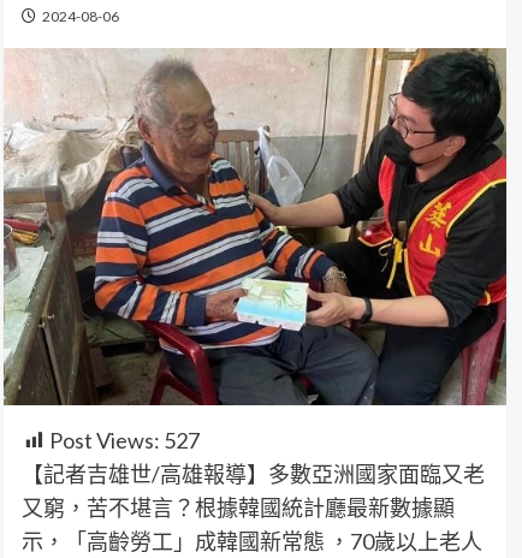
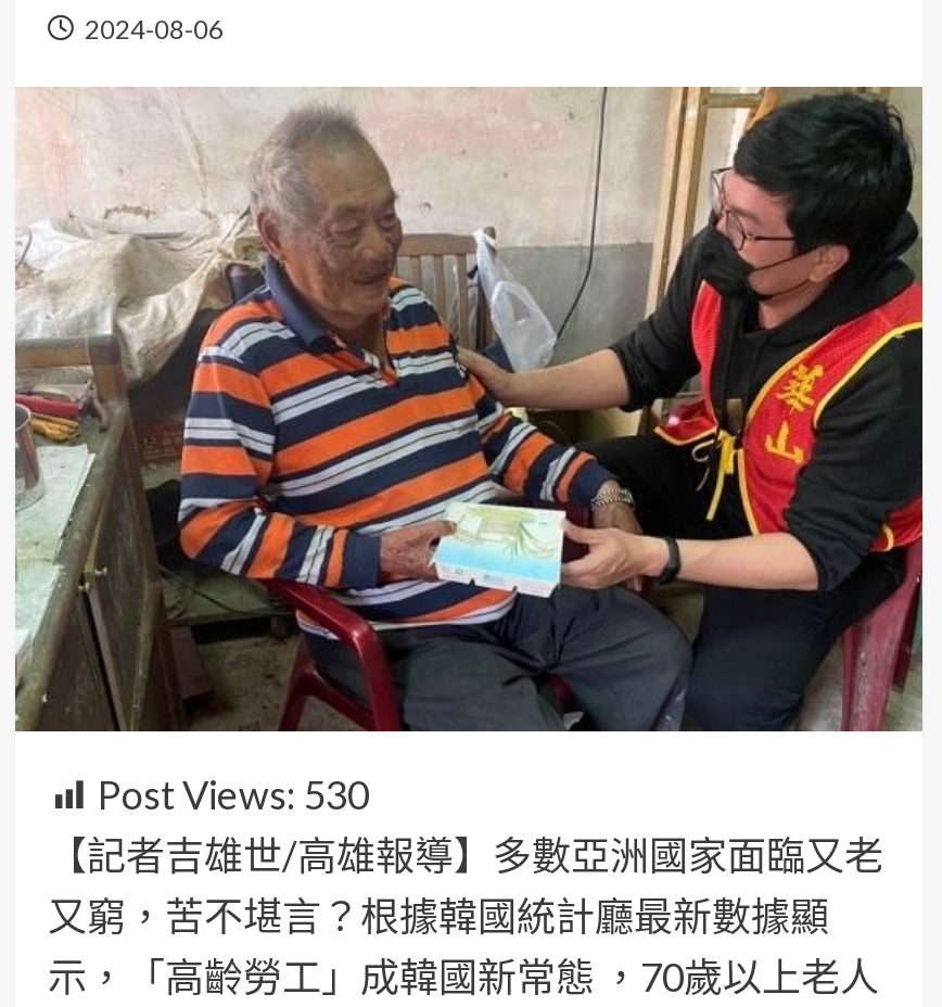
[49,427,200,453] Post Views: 527 -> [98,770,369,818] Post Views: 530

